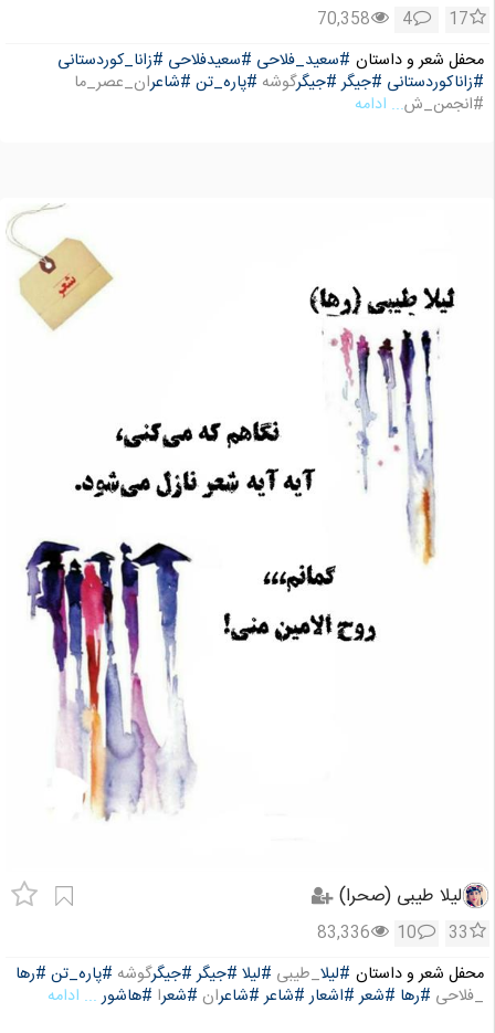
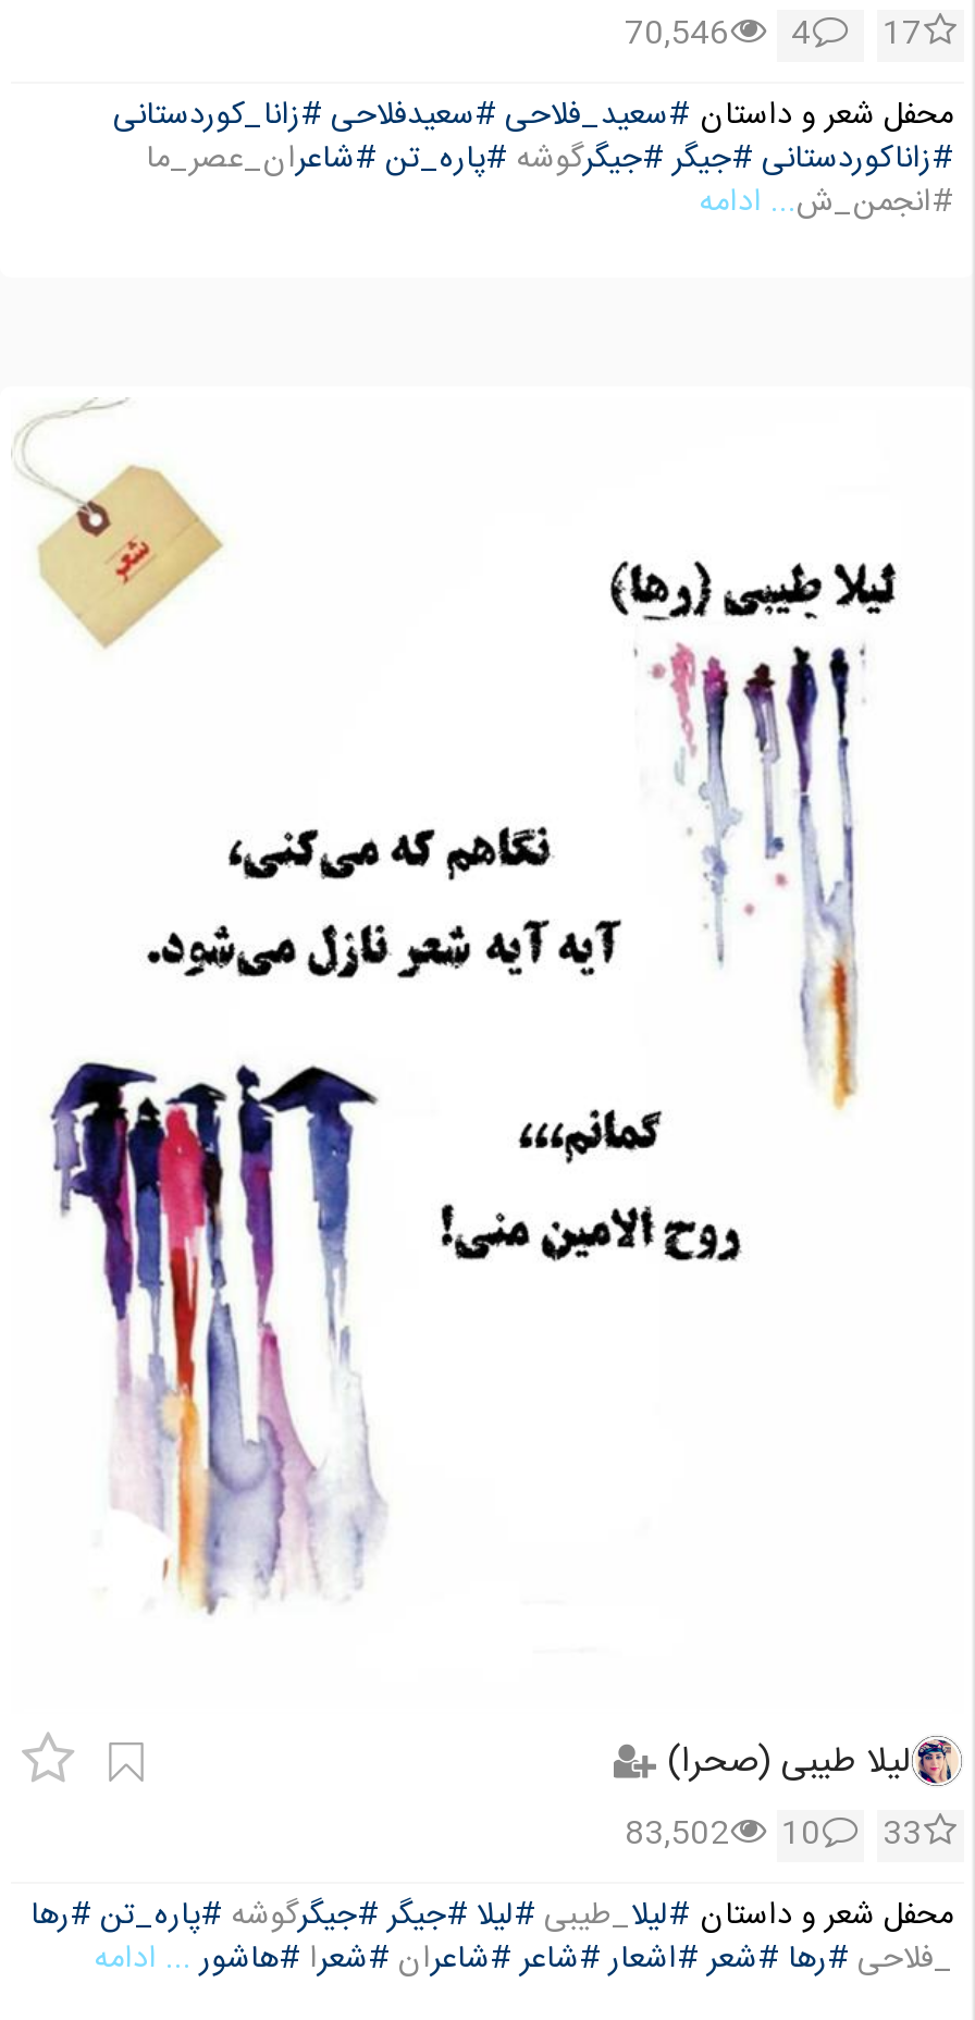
[317,7,468,33] 70,358 4 17 -> [625,10,922,62] 70,546 4 17
[317,920,468,947] 83,336 10 33 -> [625,1810,922,1862] 83,502 10 33

